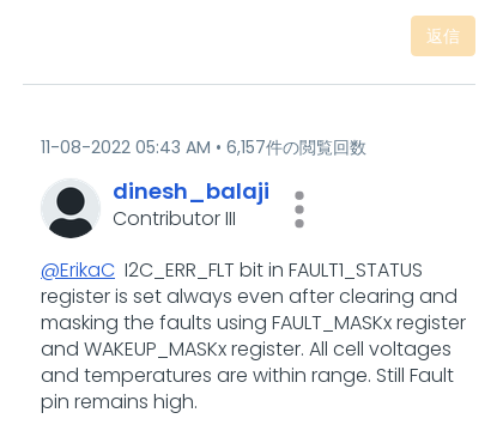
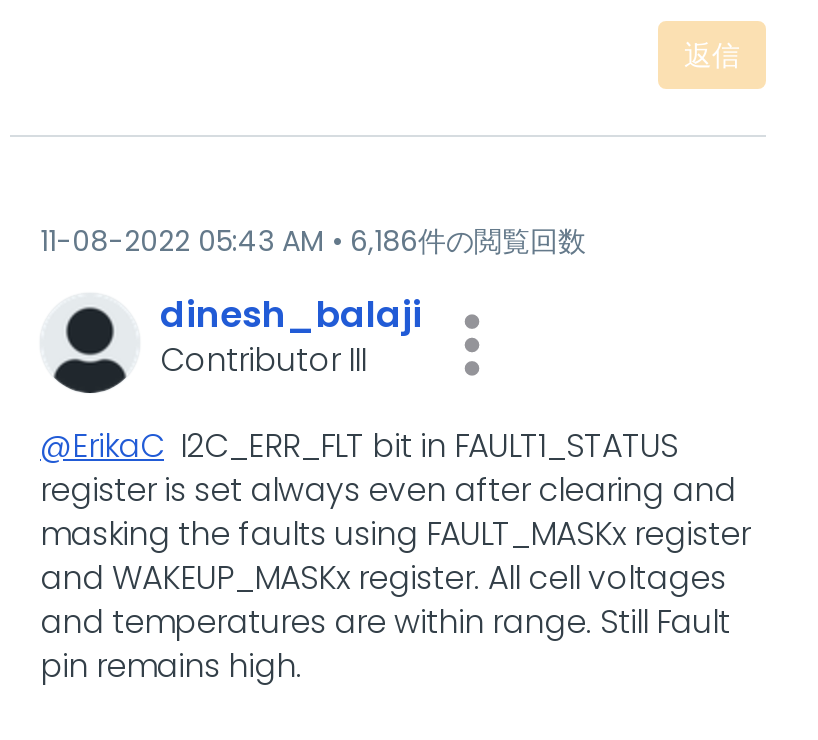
[226,136,366,160] 6,157件の閲覧回数 -> [350,222,586,262] 6,186件の閲覧回数

